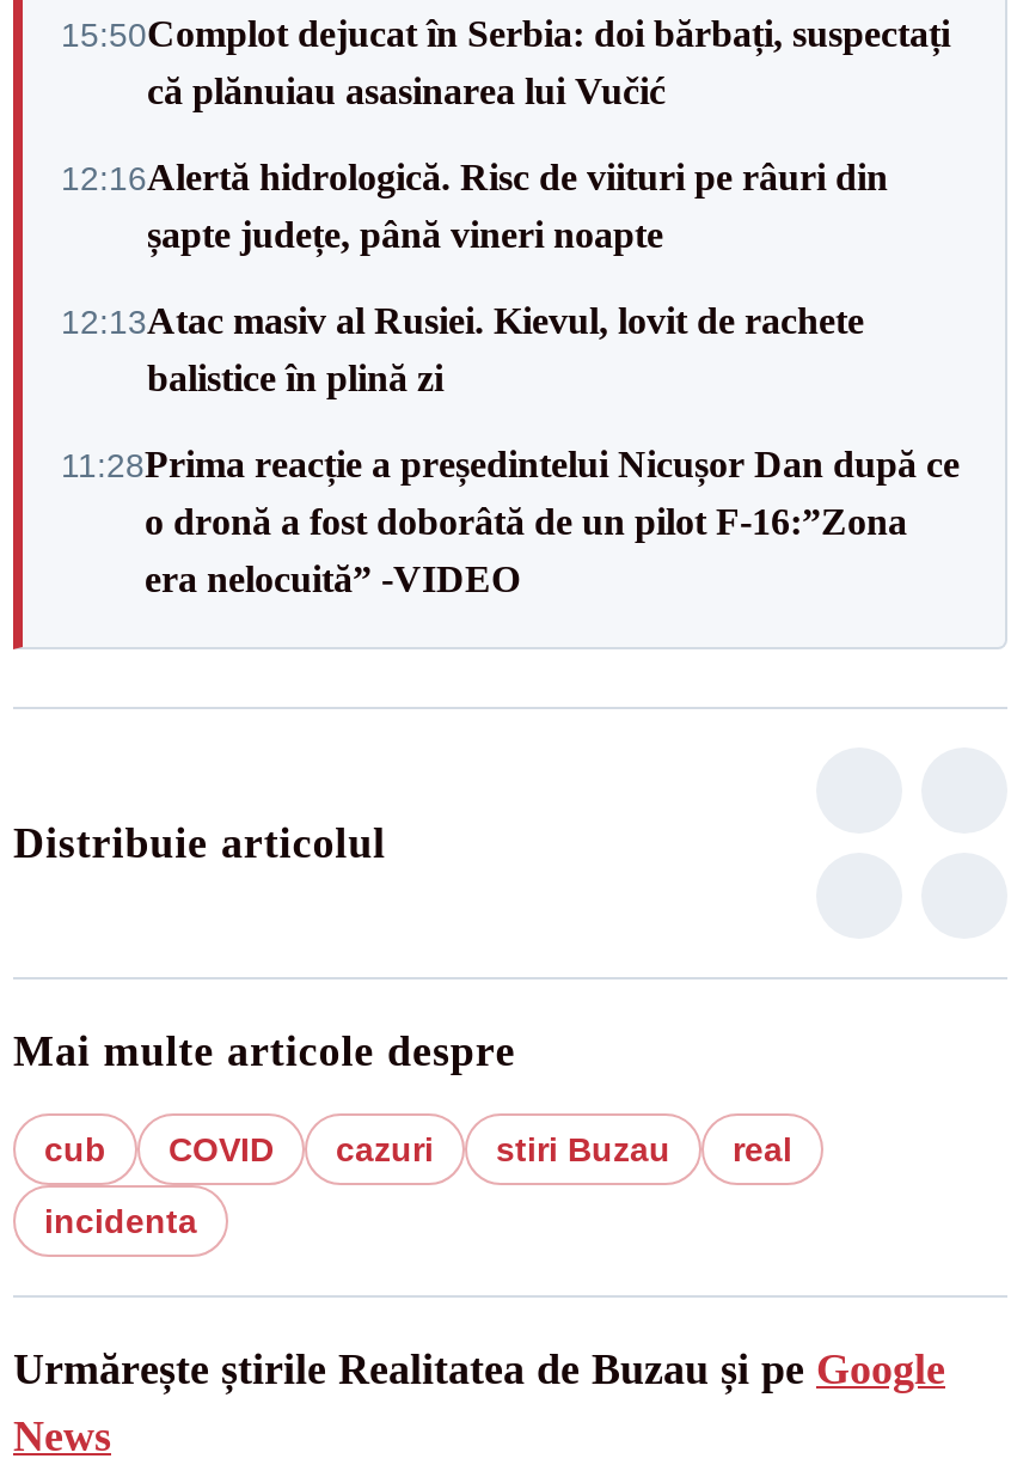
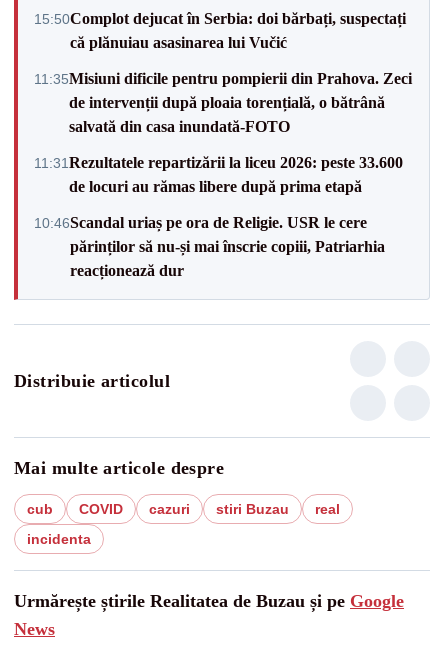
[61,157,888,255] 12:16Alertă hidrologică. Risc de viituri pe râuri din | șapte județe, până vineri noapte -> [34,69,412,134] 11:35Misiuni dificile pentru pompierii din Prahova. Zeci | de intervenții după ploaia torențială, o bătrână | salvată din casa inundată-FOTO
[61,300,864,398] 12:13Atac masiv al Rusiei. Kievul, lovit de rachete | balistice în plină zi -> [34,153,403,194] 11:31Rezultatele repartizării la liceu 2026: peste 33.600 | de locuri au rămas libere după prima etapă
[61,444,960,599] 11:28Prima reacție a președintelui Nicușor Dan după ce | o dronă a fost doborâtă de un pilot F-16:”Zona | era nelocuită” -VIDEO -> [34,213,385,278] 10:46Scandal uriaș pe ora de Religie. USR le cere | părinților să nu-și mai înscrie copiii, Patriarhia | reacționează dur

